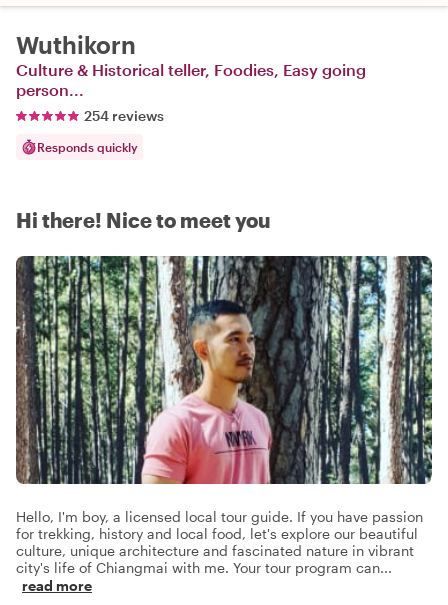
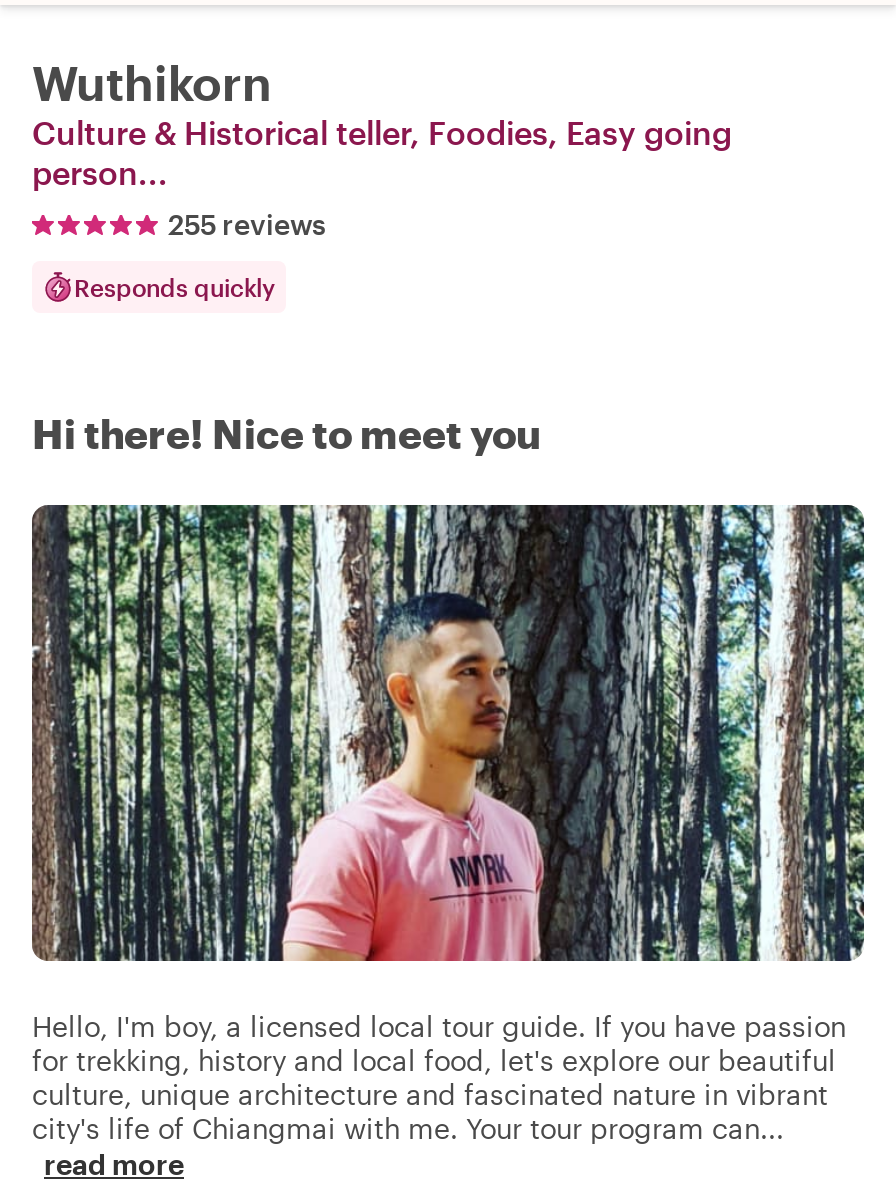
[84,107,164,124] 254 reviews -> [168,207,326,241] 255 reviews

